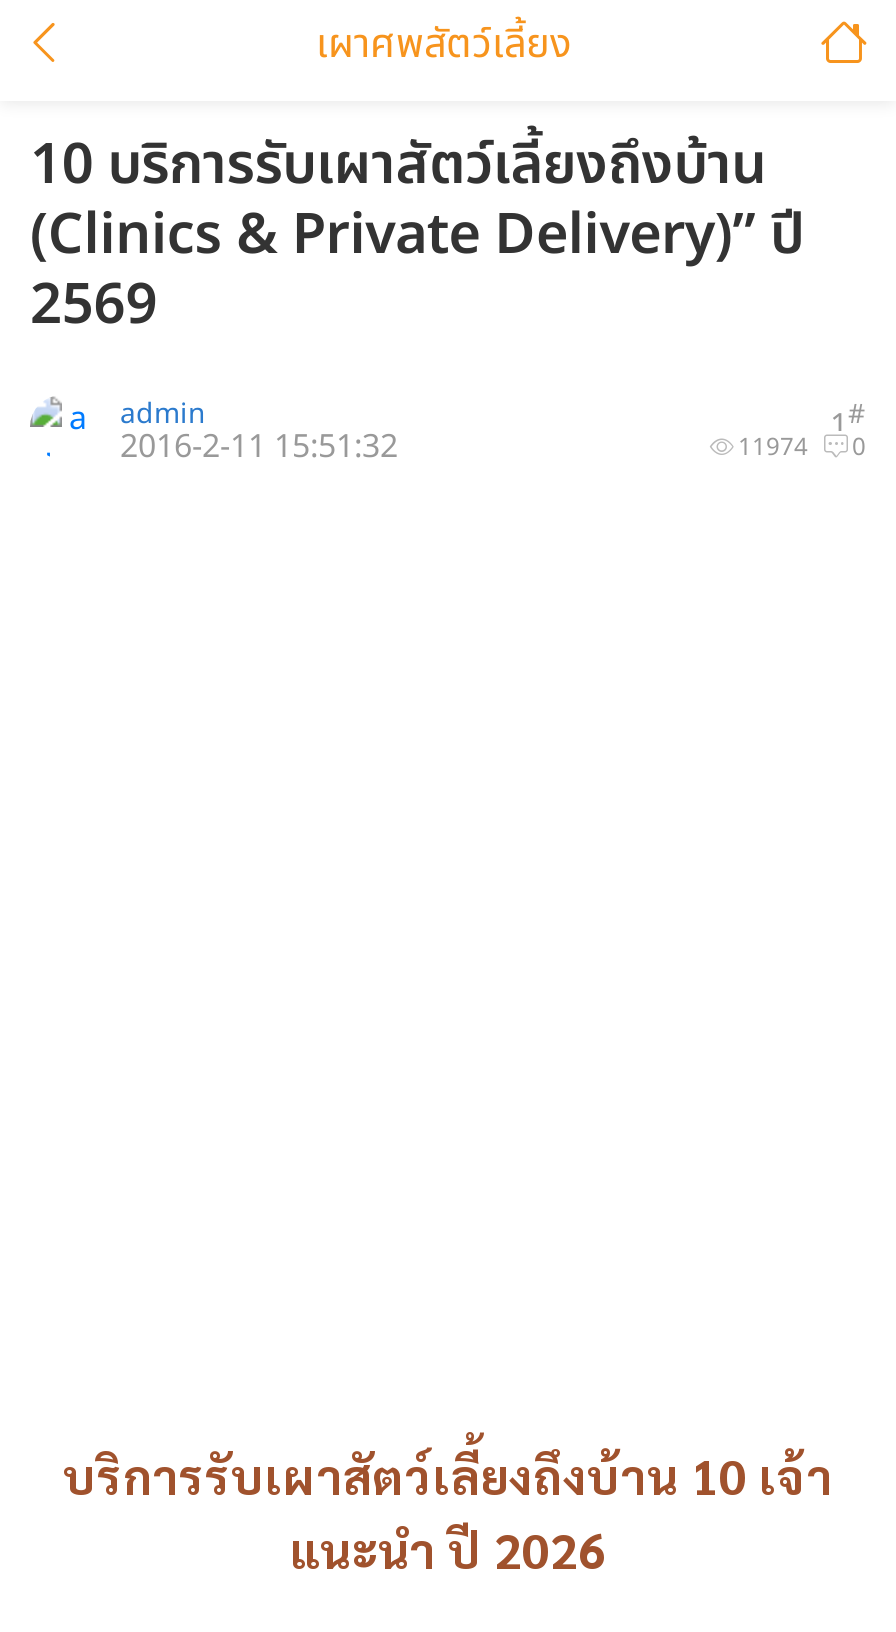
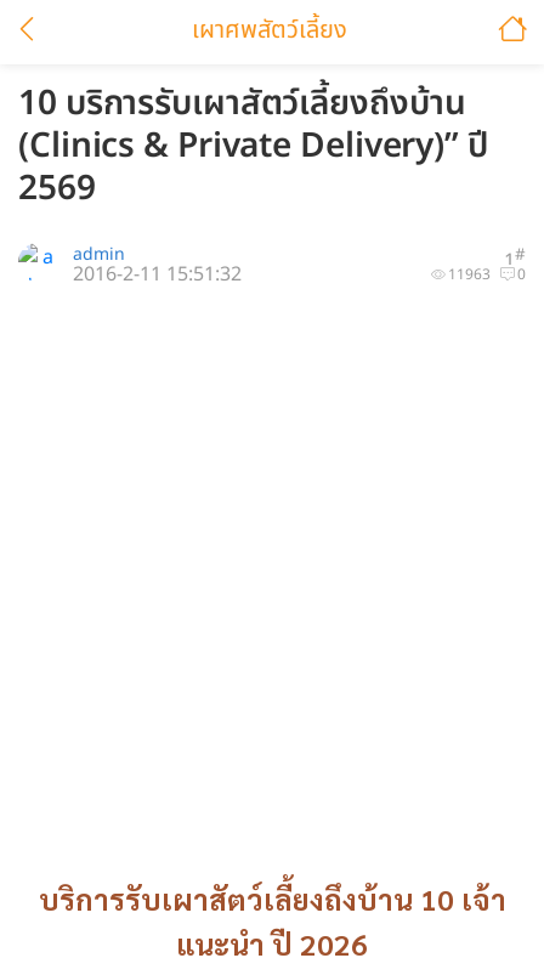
[738,429,808,465] 11974 -> [448,263,491,285] 11963

